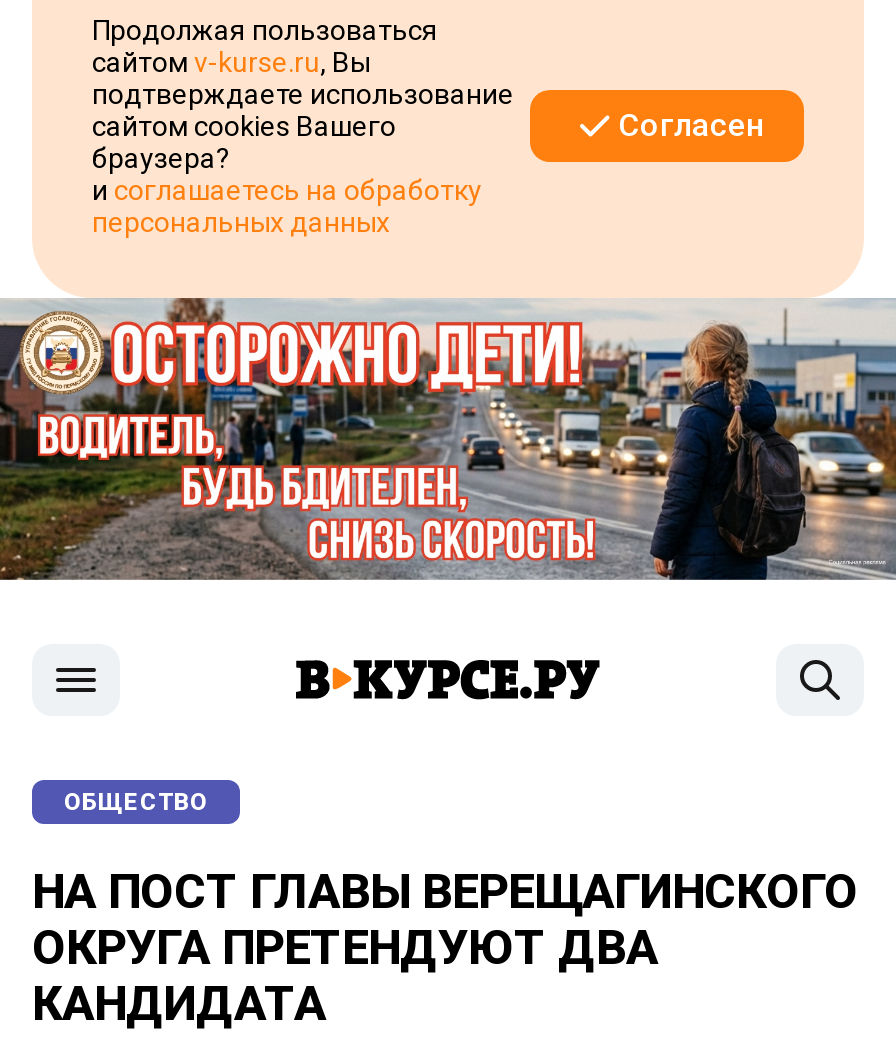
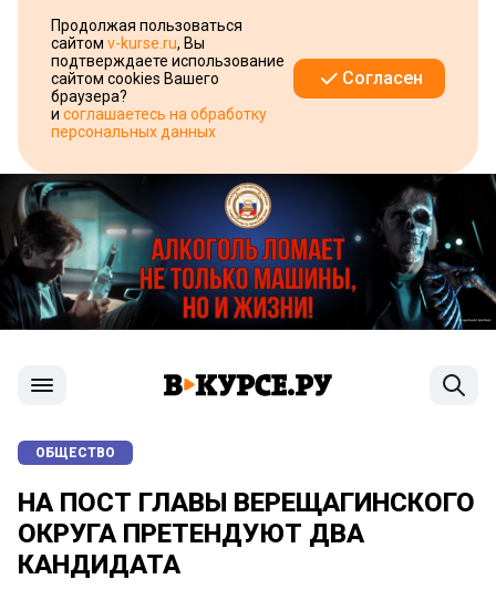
[6,296,890,582] [image] -> [3,173,493,331] [image]

